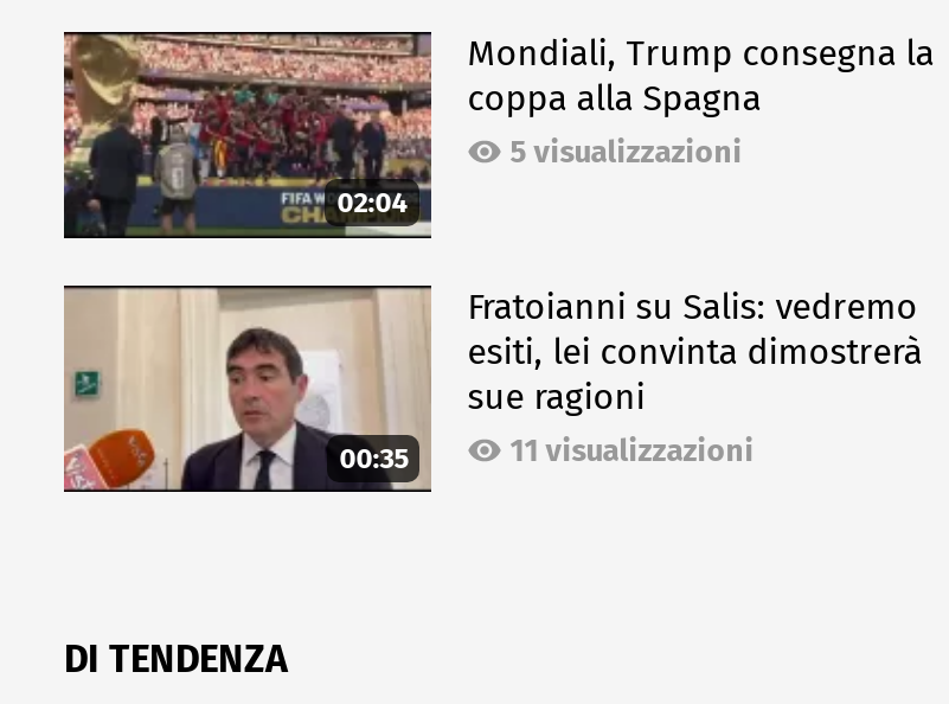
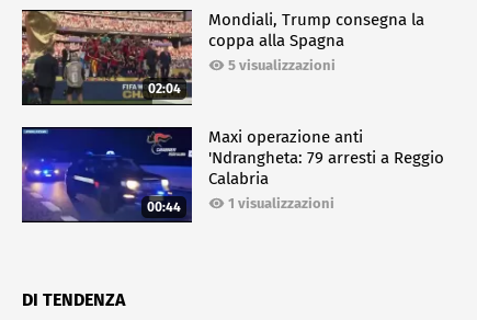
[62,286,434,492] [image] | 00:35 -> [21,127,193,222] [image] | 00:44
[467,286,922,469] Fratoianni su Salis: vedremo | esiti, lei convinta dimostrerà | sue ragioni | 11 visualizzazioni -> [209,127,444,212] Maxi operazione anti | 'Ndrangheta: 79 arresti a Reggio | Calabria | 1 visualizzazioni

